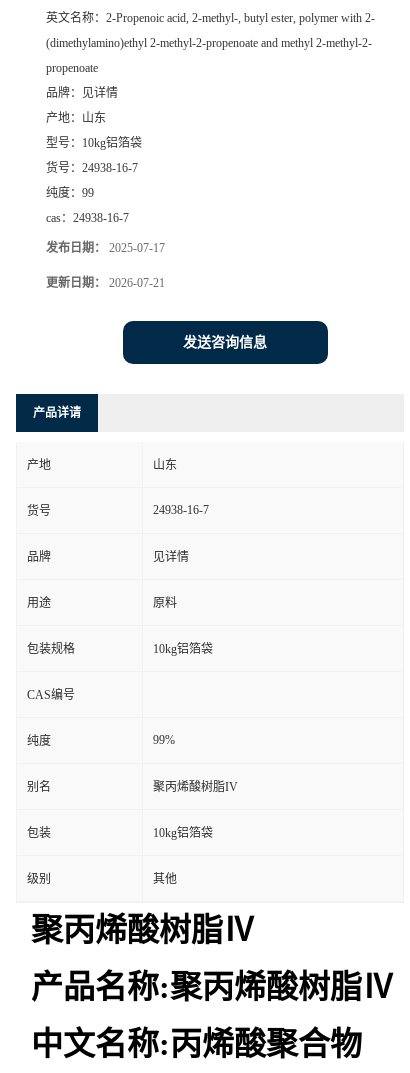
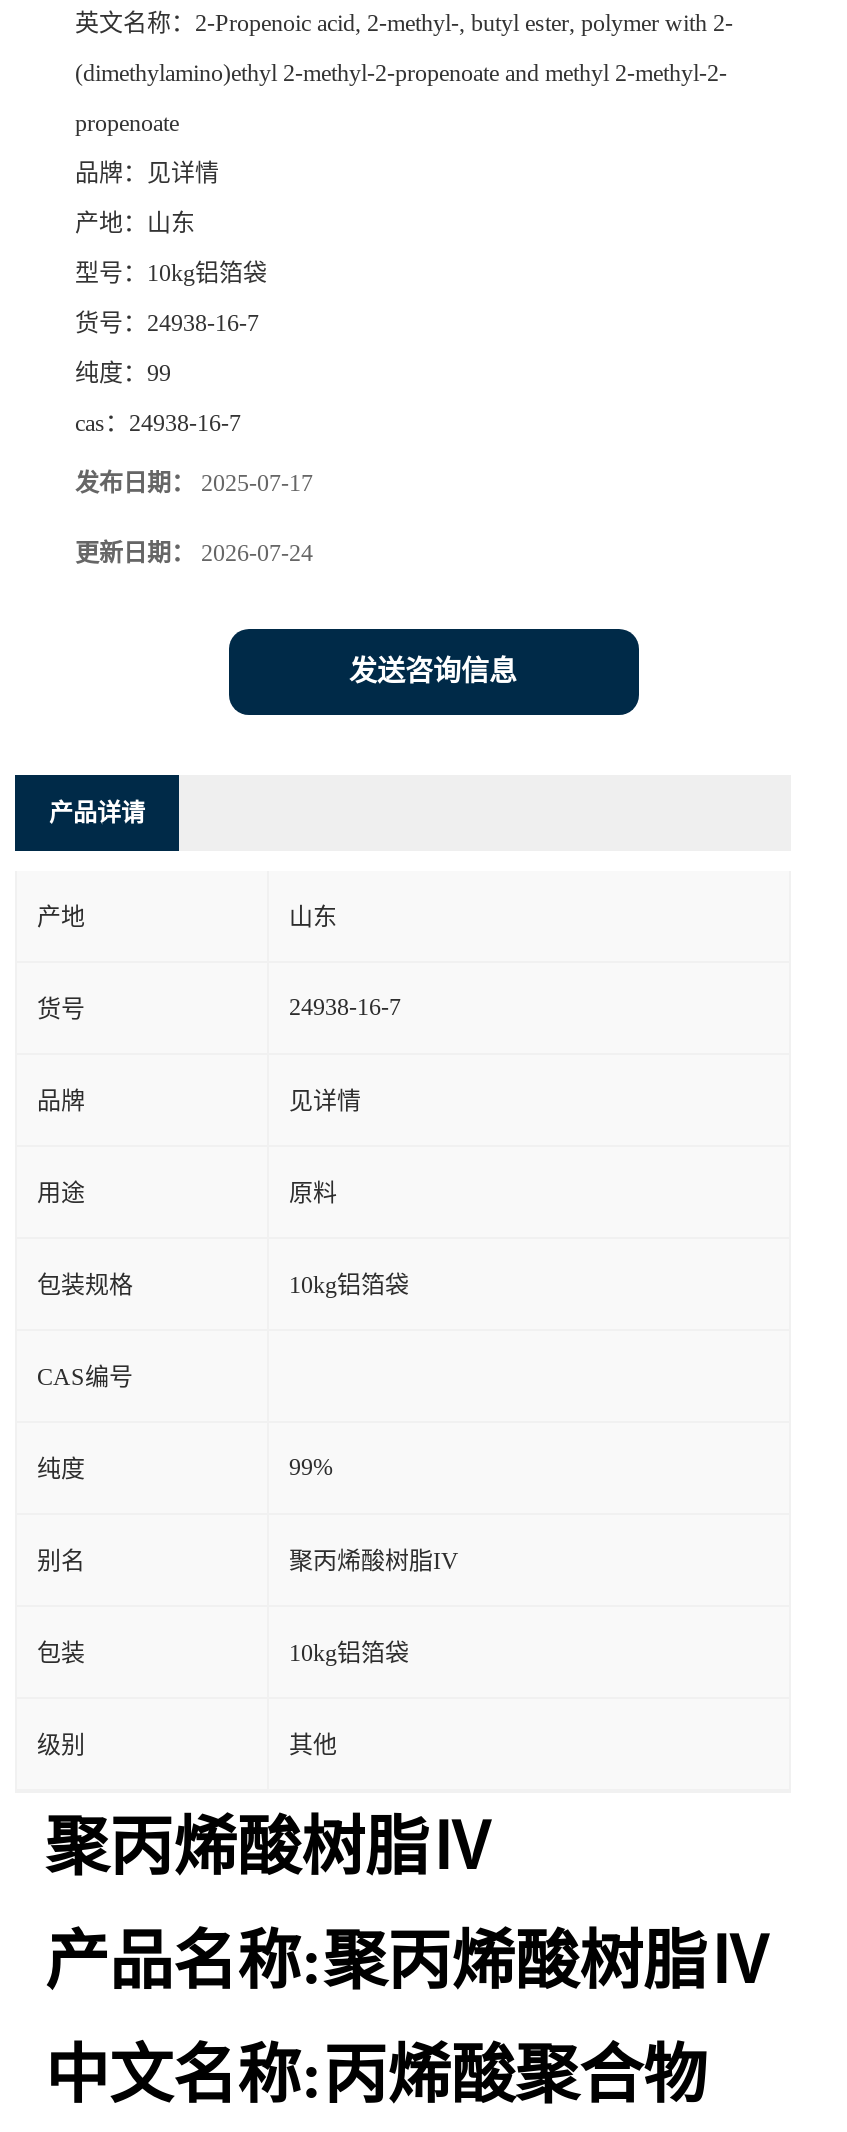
[46,276,165,290] 更新日期：2026-07-21 -> [75,540,313,568] 更新日期：2026-07-24

